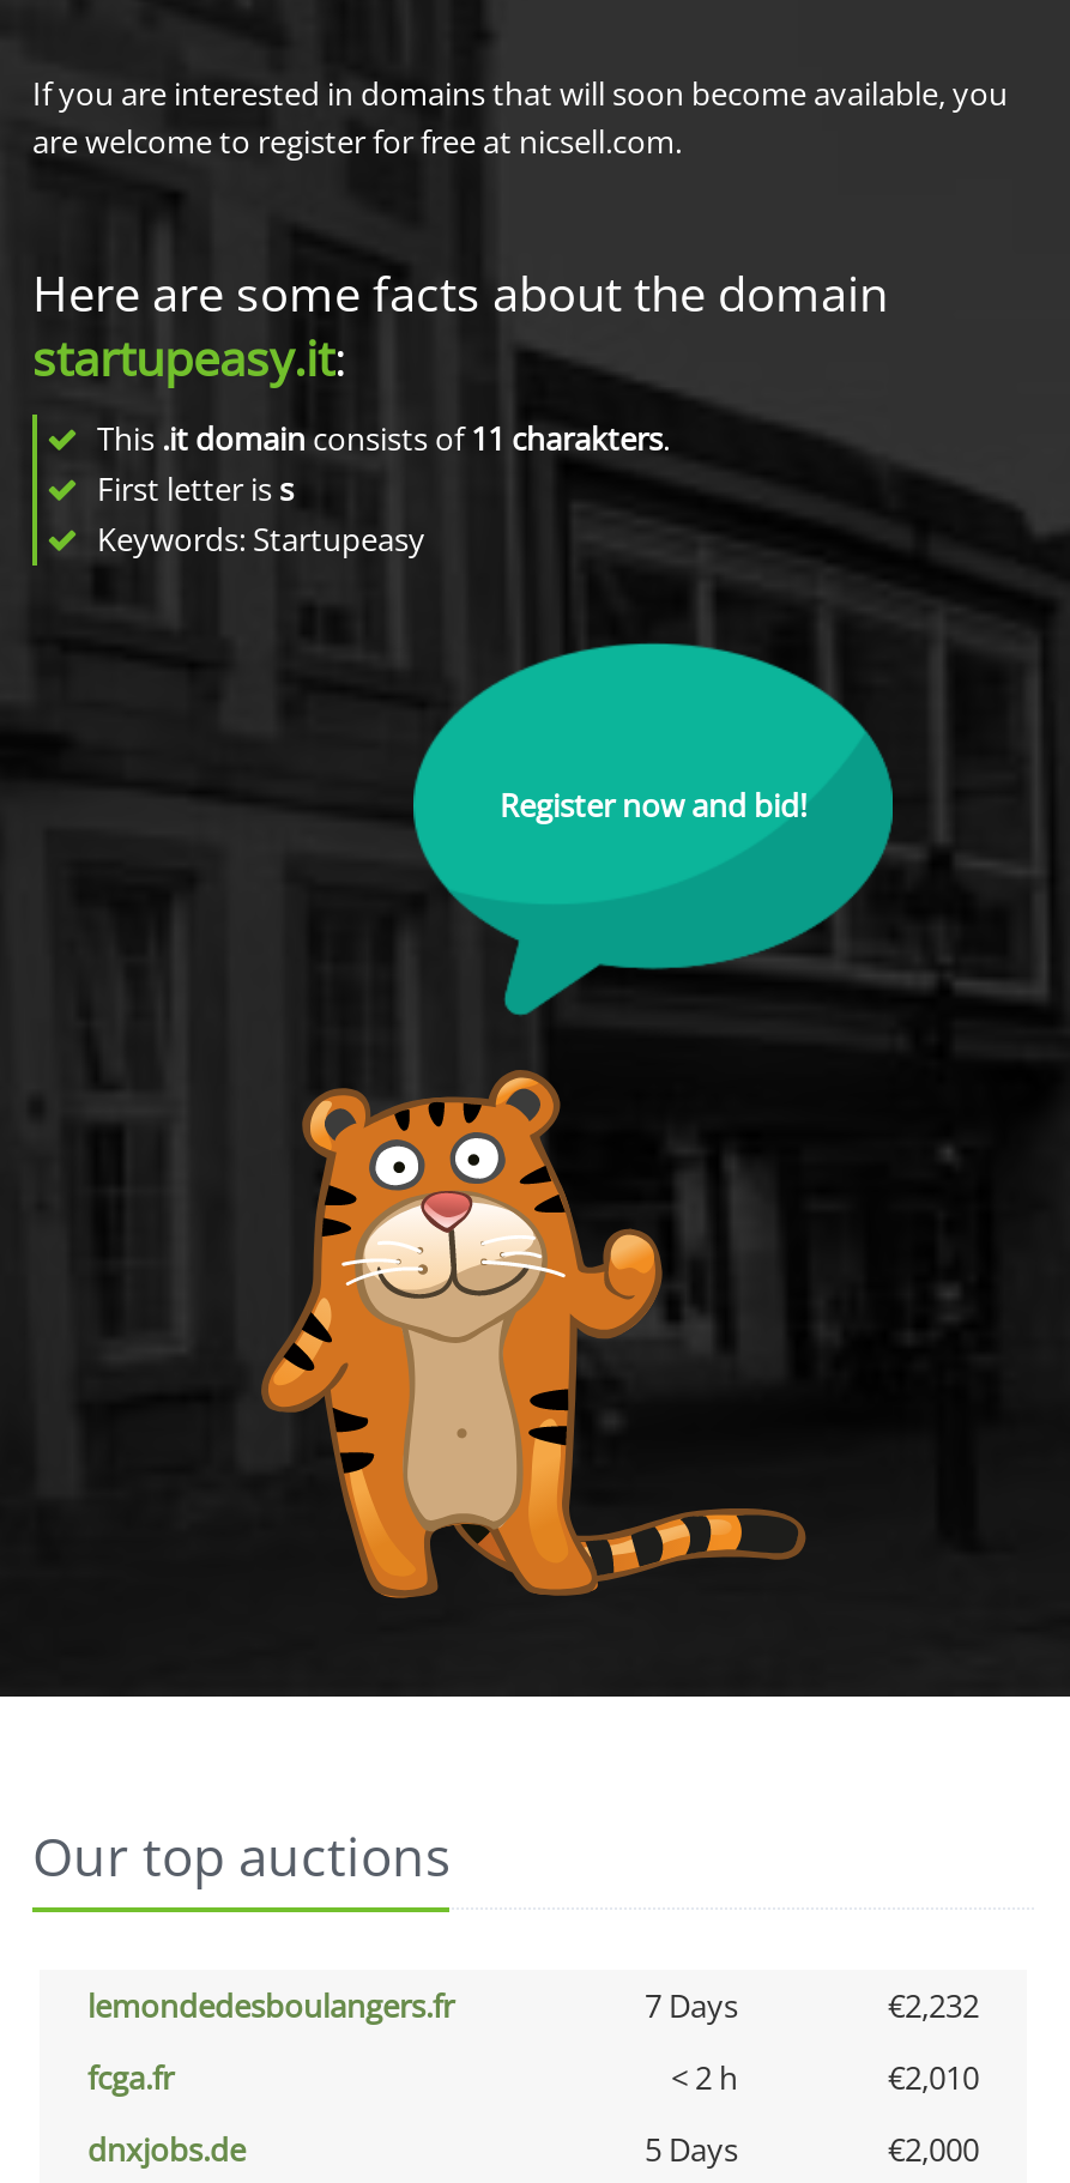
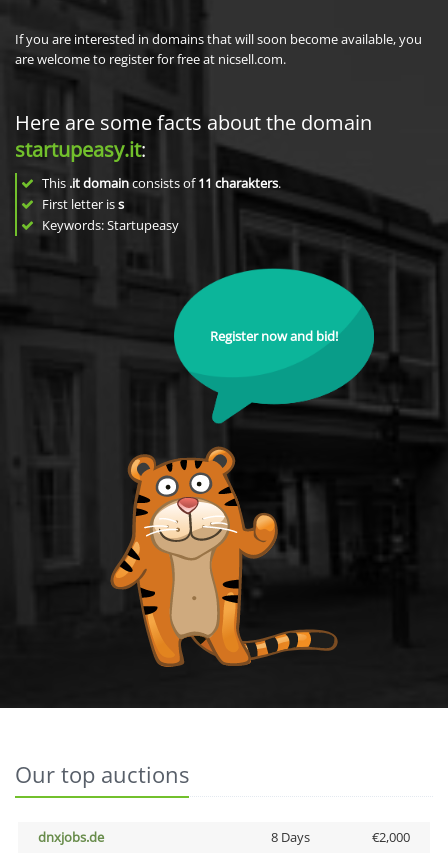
[87,1984,979,2099] lemondedesboulangers.fr | 7 Days | €2,232 | fcga.fr | < 2 h | €2,010 -> none
[645,2128,738,2171] 5 Days -> [270,828,309,846] 8 Days

